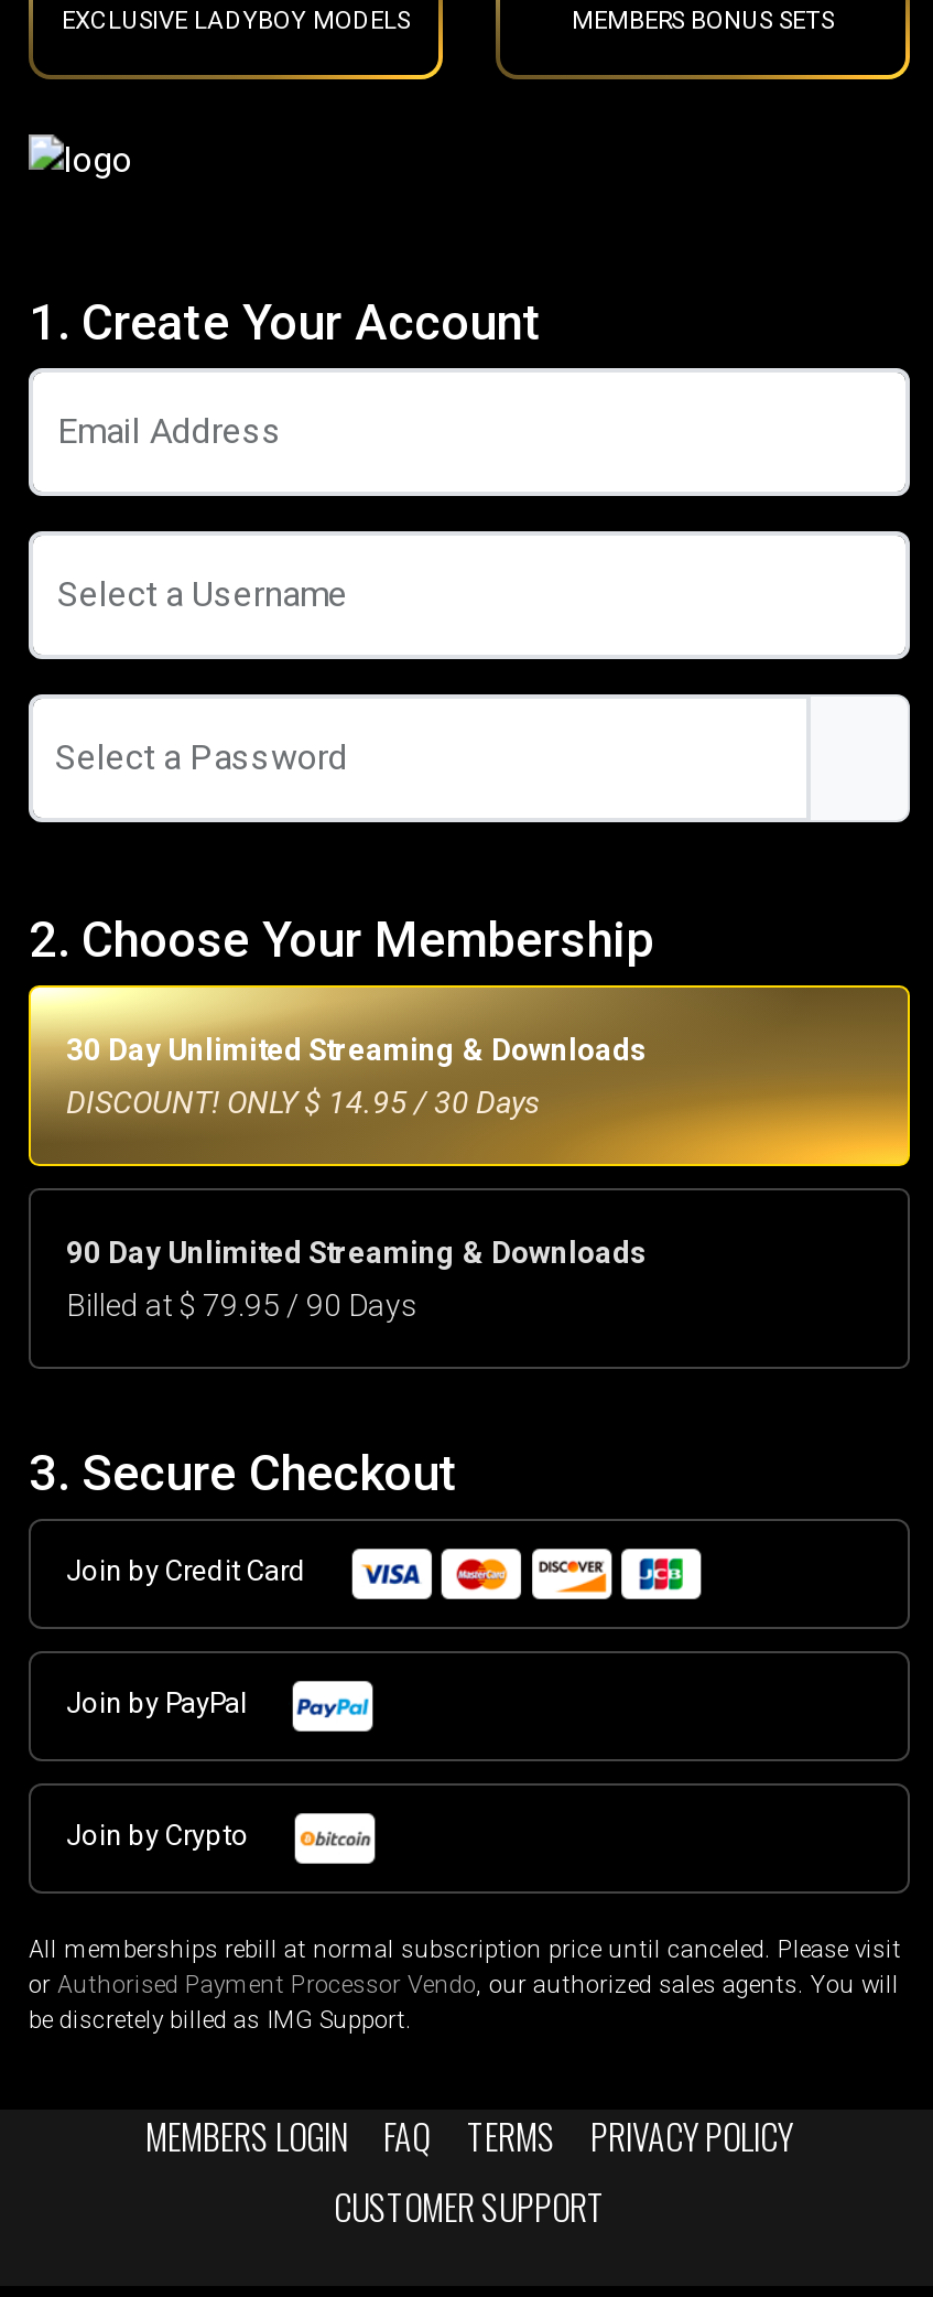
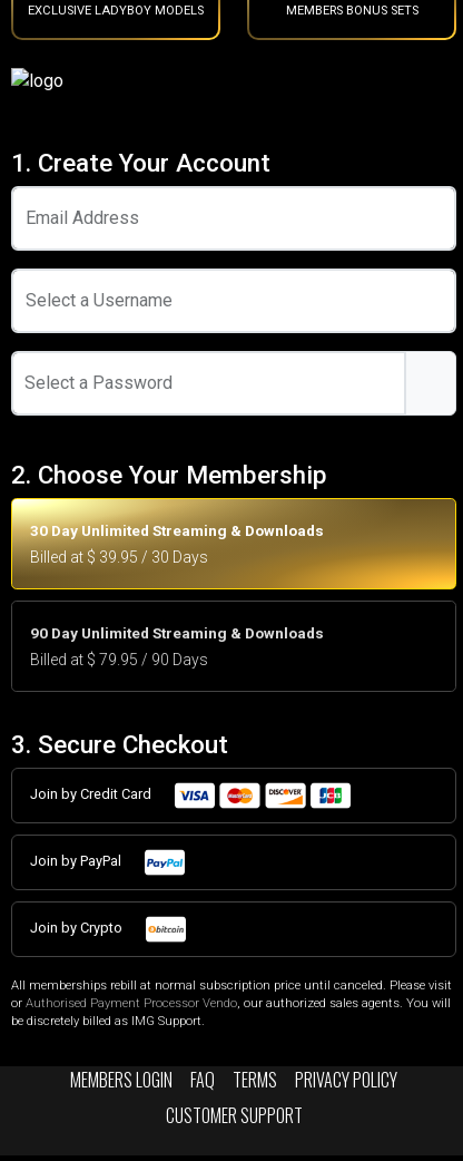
[66,1084,540,1119] DISCOUNT! ONLY $ 14.95 / 30 Days -> [30,548,208,566] Billed at $ 39.95 / 30 Days

